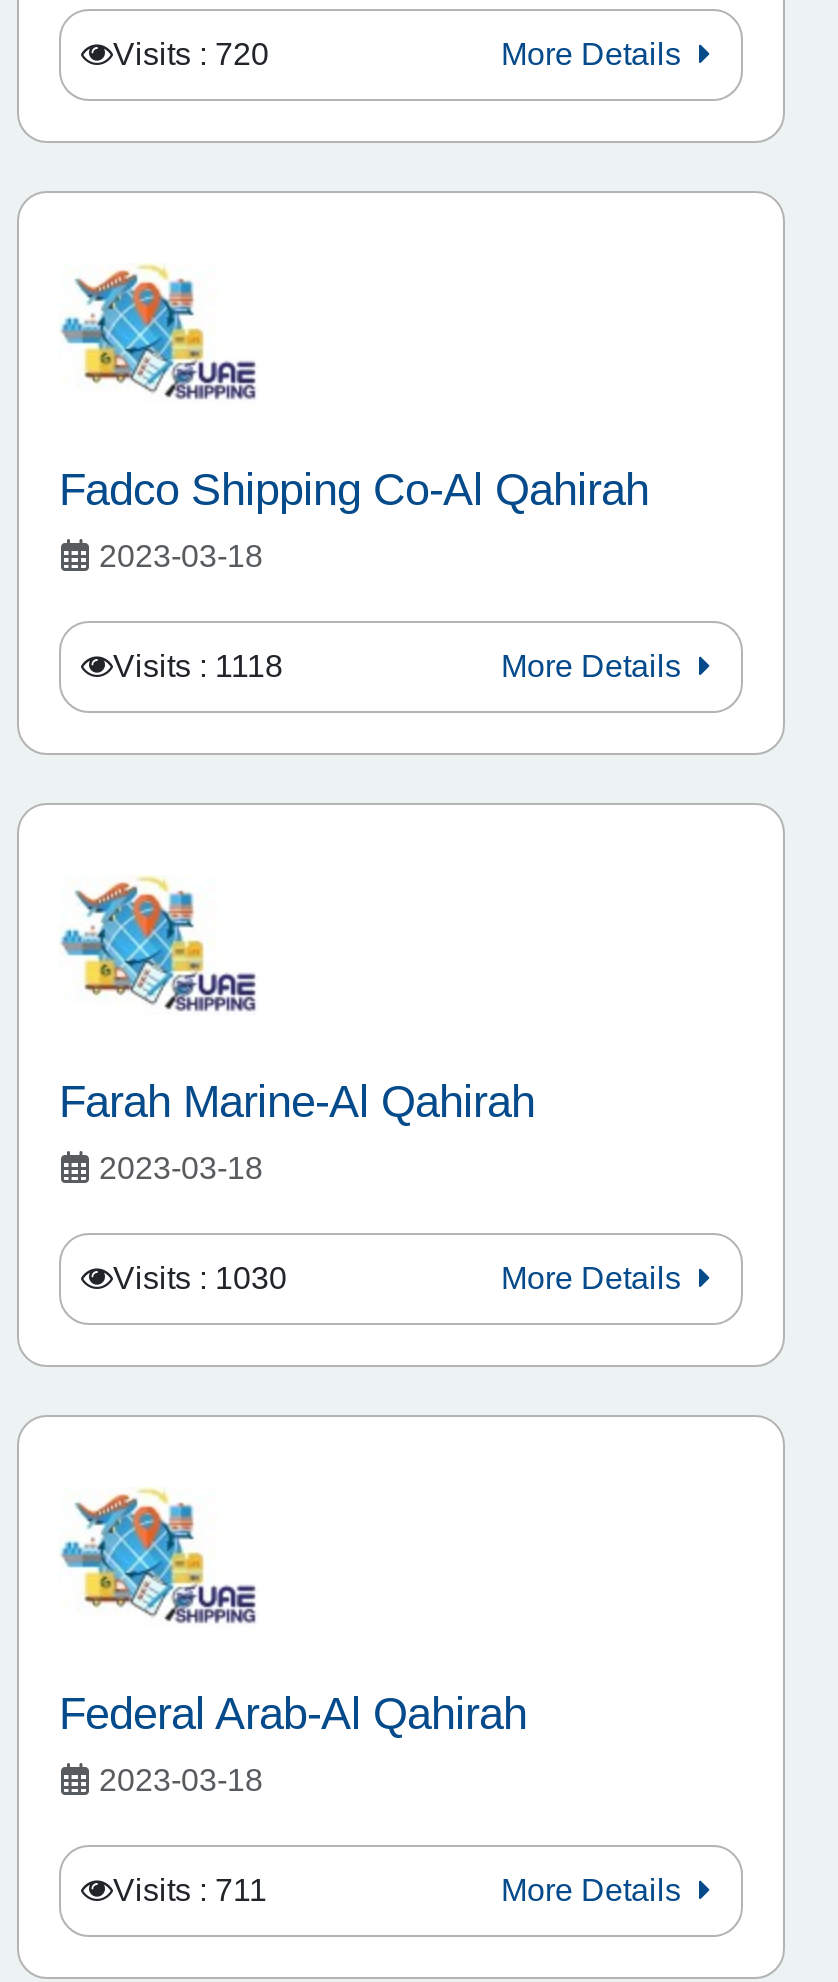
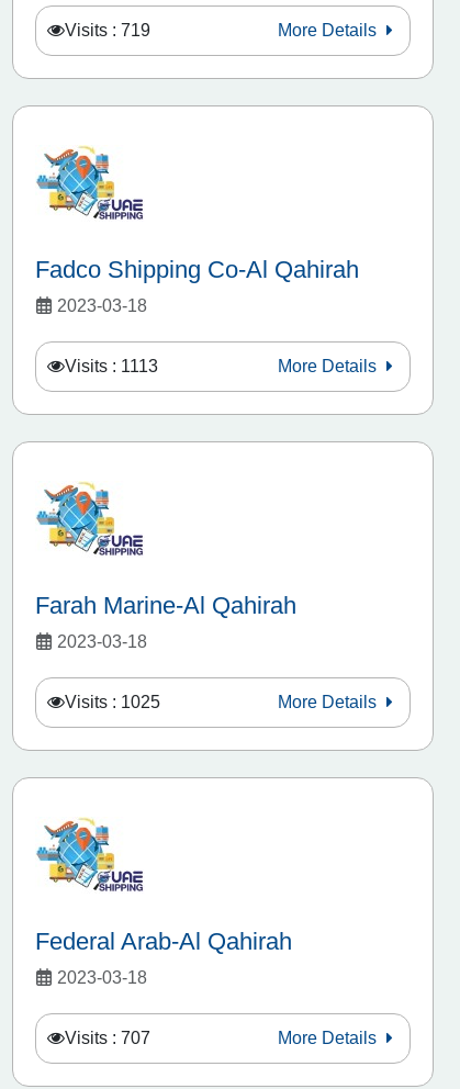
[113,37,269,71] Visits : 720 -> [65,21,150,40] Visits : 719
[113,649,283,683] Visits : 1118 -> [65,357,158,376] Visits : 1113
[113,1261,287,1295] Visits : 1030 -> [65,693,160,711] Visits : 1025
[113,1873,267,1907] Visits : 711 -> [65,1029,150,1047] Visits : 707

